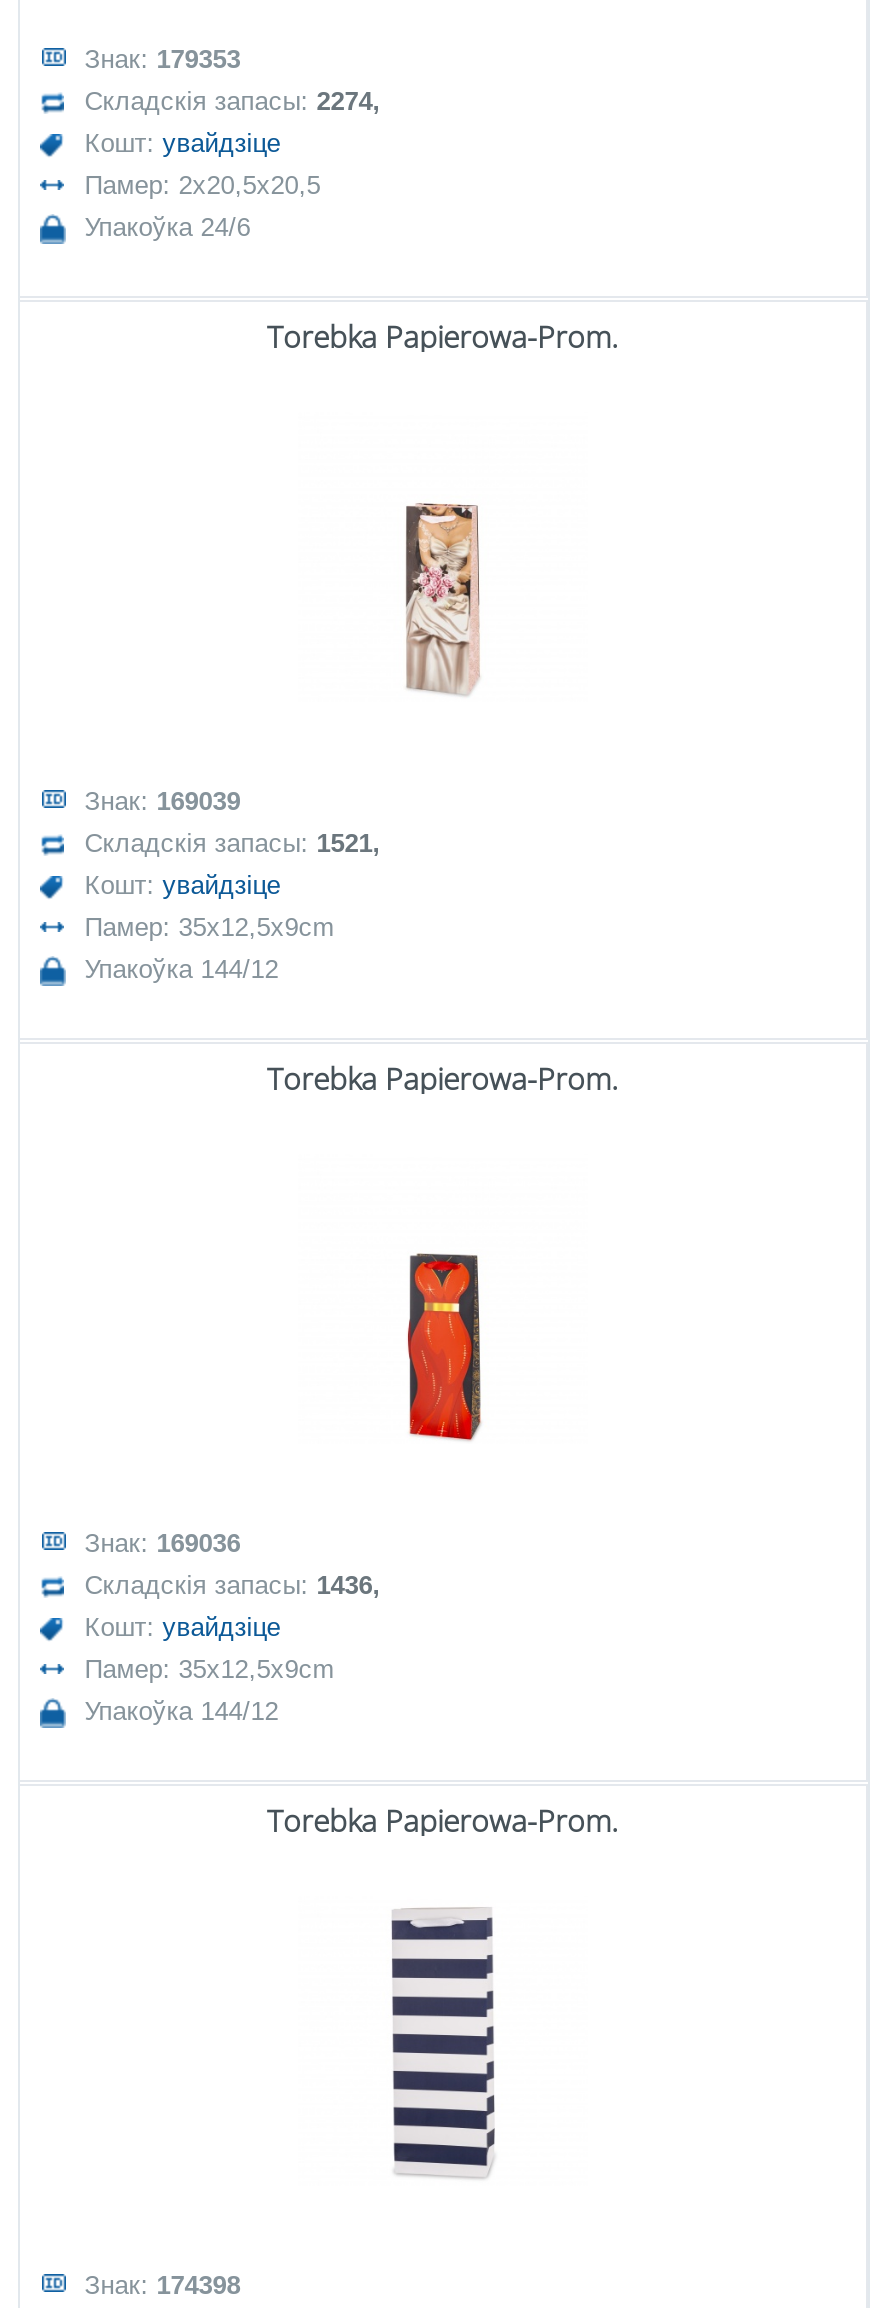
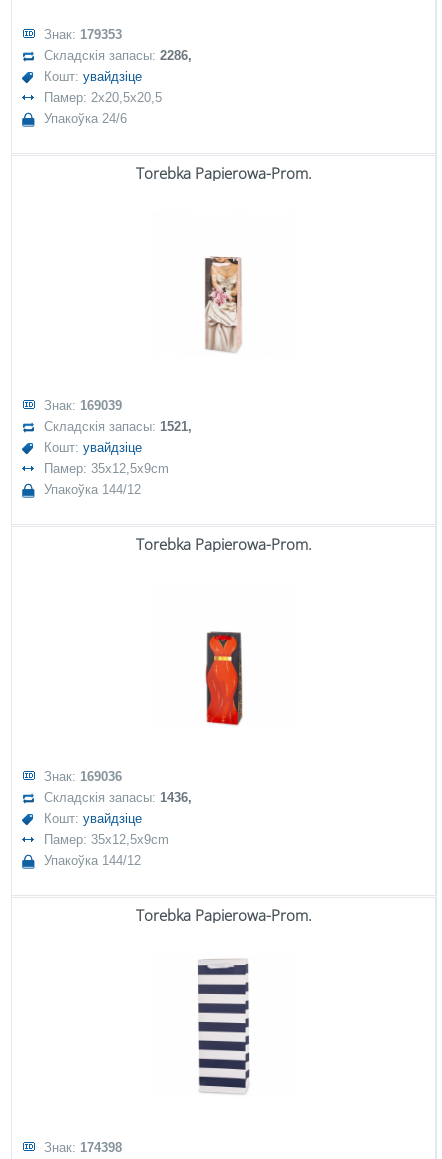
[84,86,380,116] Складскія запасы: 2274, -> [44,48,192,63] Складскія запасы: 2286,

